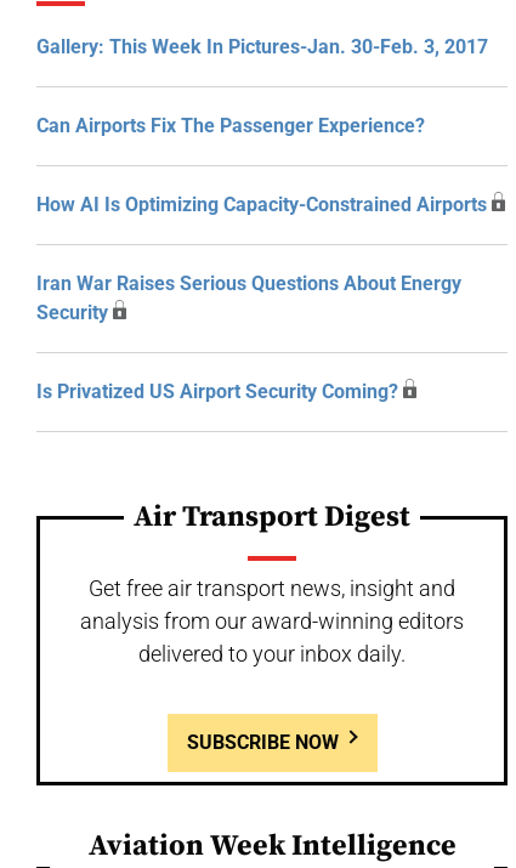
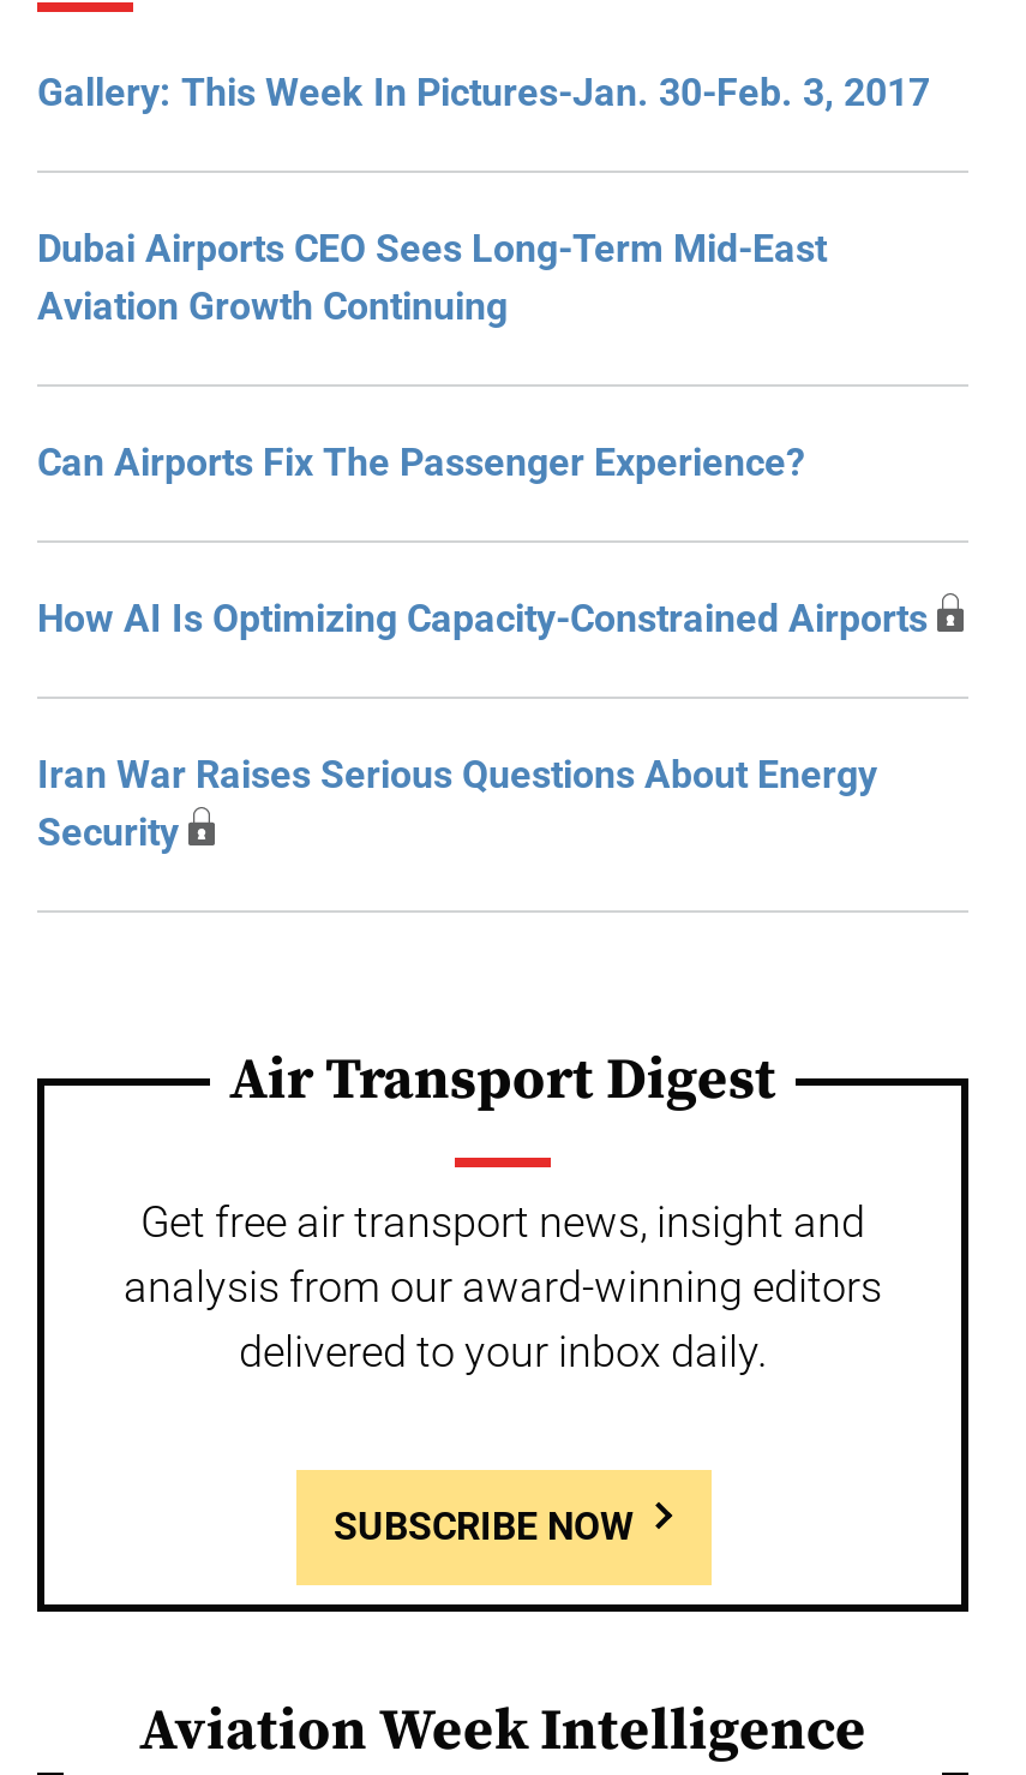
none -> [37,226,827,329] Dubai Airports CEO Sees Long-Term Mid-East | Aviation Growth Continuing
moved [36,114,487,324] -> [37,440,928,855]: Can Airports Fix The Passenger Experience? | How AI Is Optimizing Capacity-Constrained Airports | Iran War Raises Serious Questions About Energy | Security
[36,380,398,403] Is Privatized US Airport Security Coming? -> none

